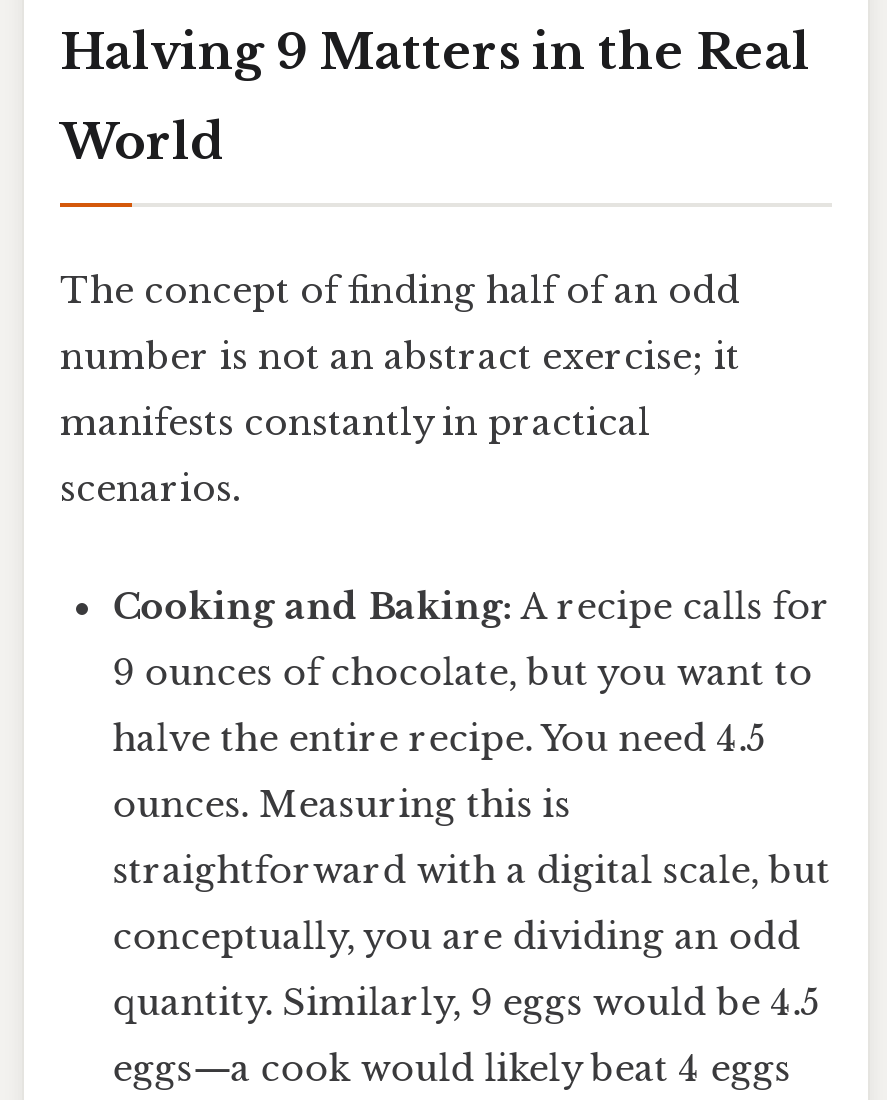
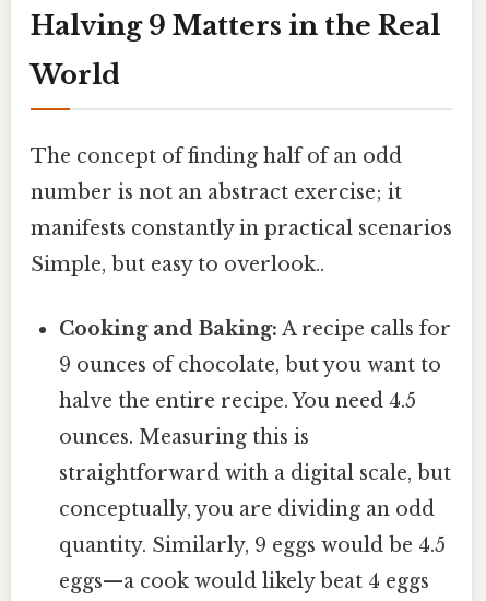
[60,401,650,445] manifests constantly in practical -> [31,216,452,240] manifests constantly in practical scenarios
[60,467,240,511] scenarios. -> [31,252,324,276] Simple, but easy to overlook..

